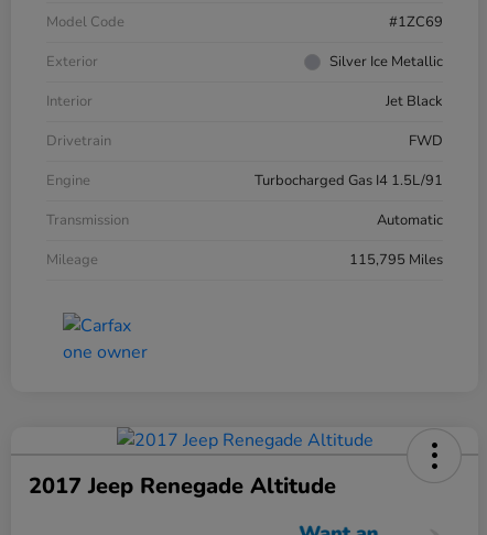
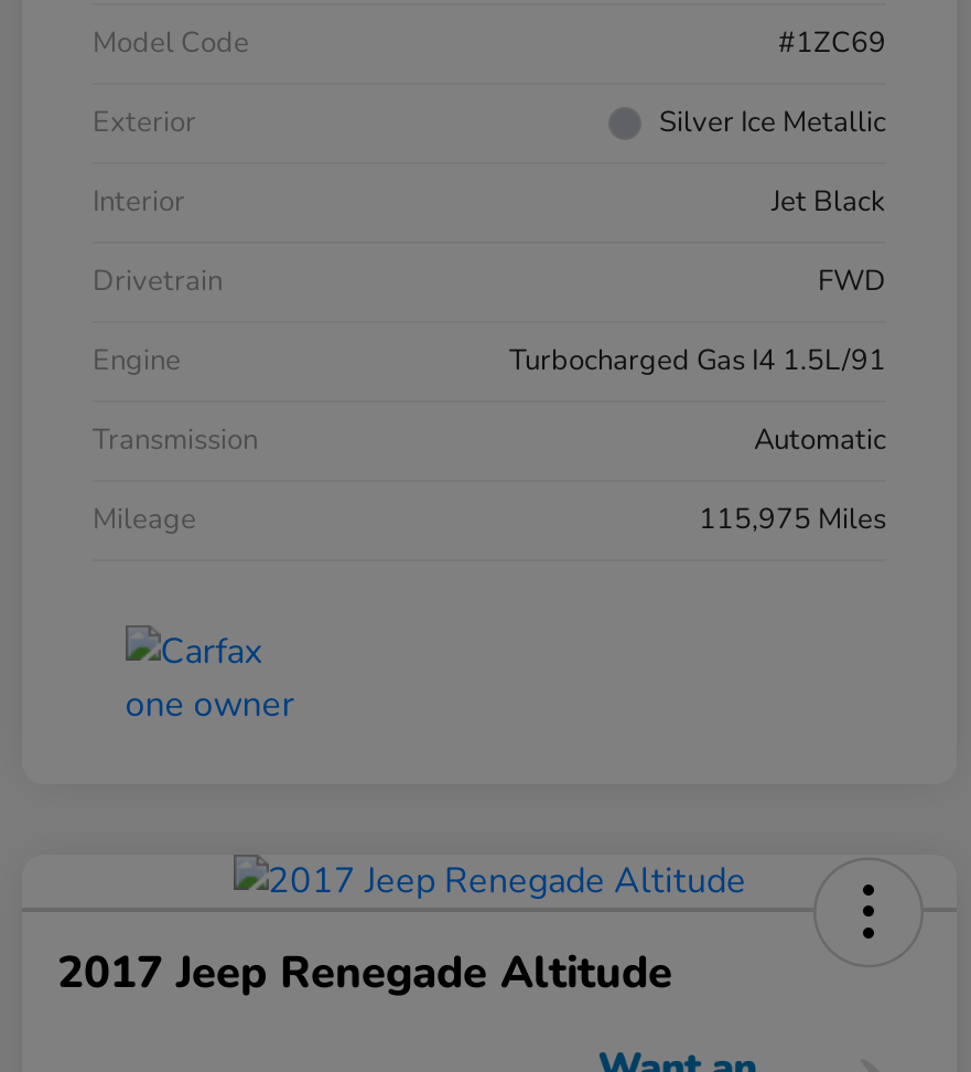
[349,250,443,270] 115,795 Miles -> [699,501,886,540] 115,975 Miles

